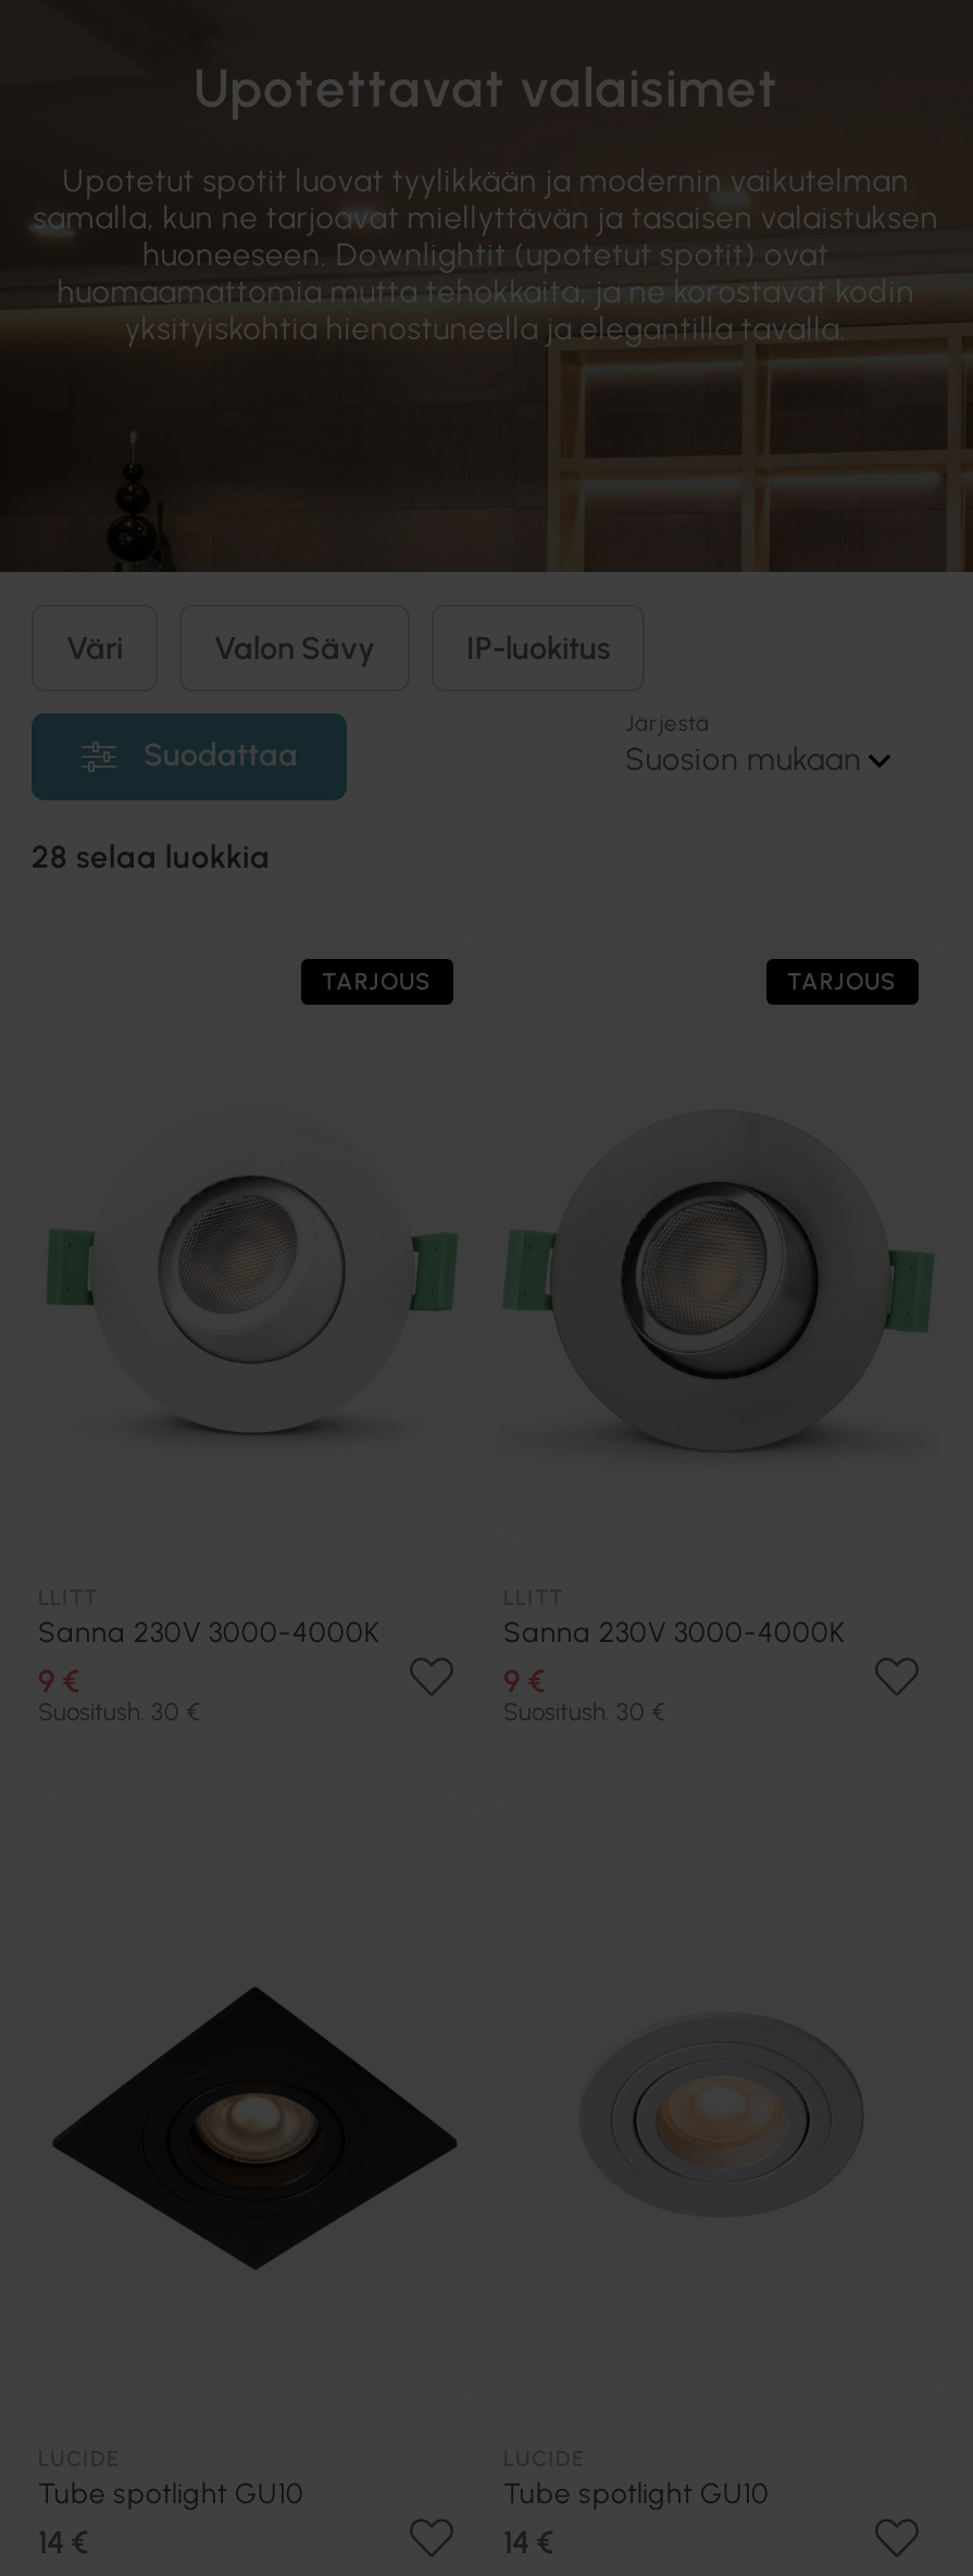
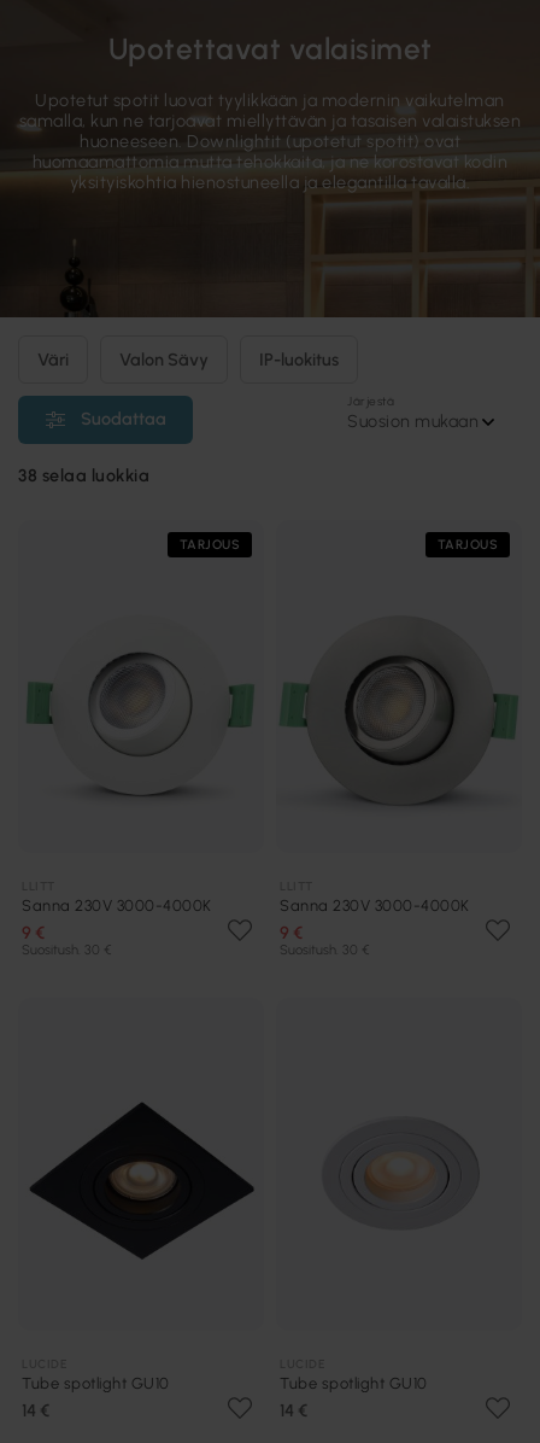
[32,837,271,876] 28 selaa luokkia -> [18,465,149,486] 38 selaa luokkia

